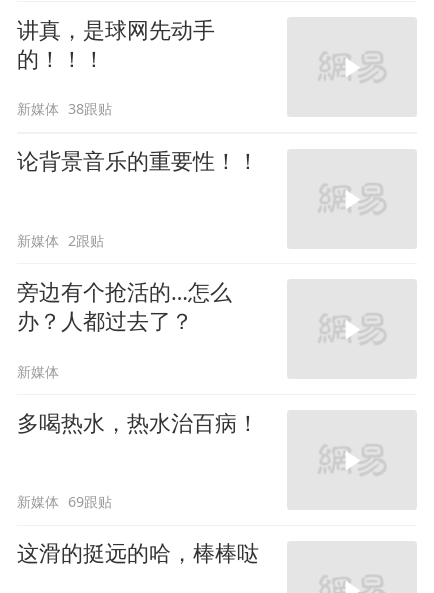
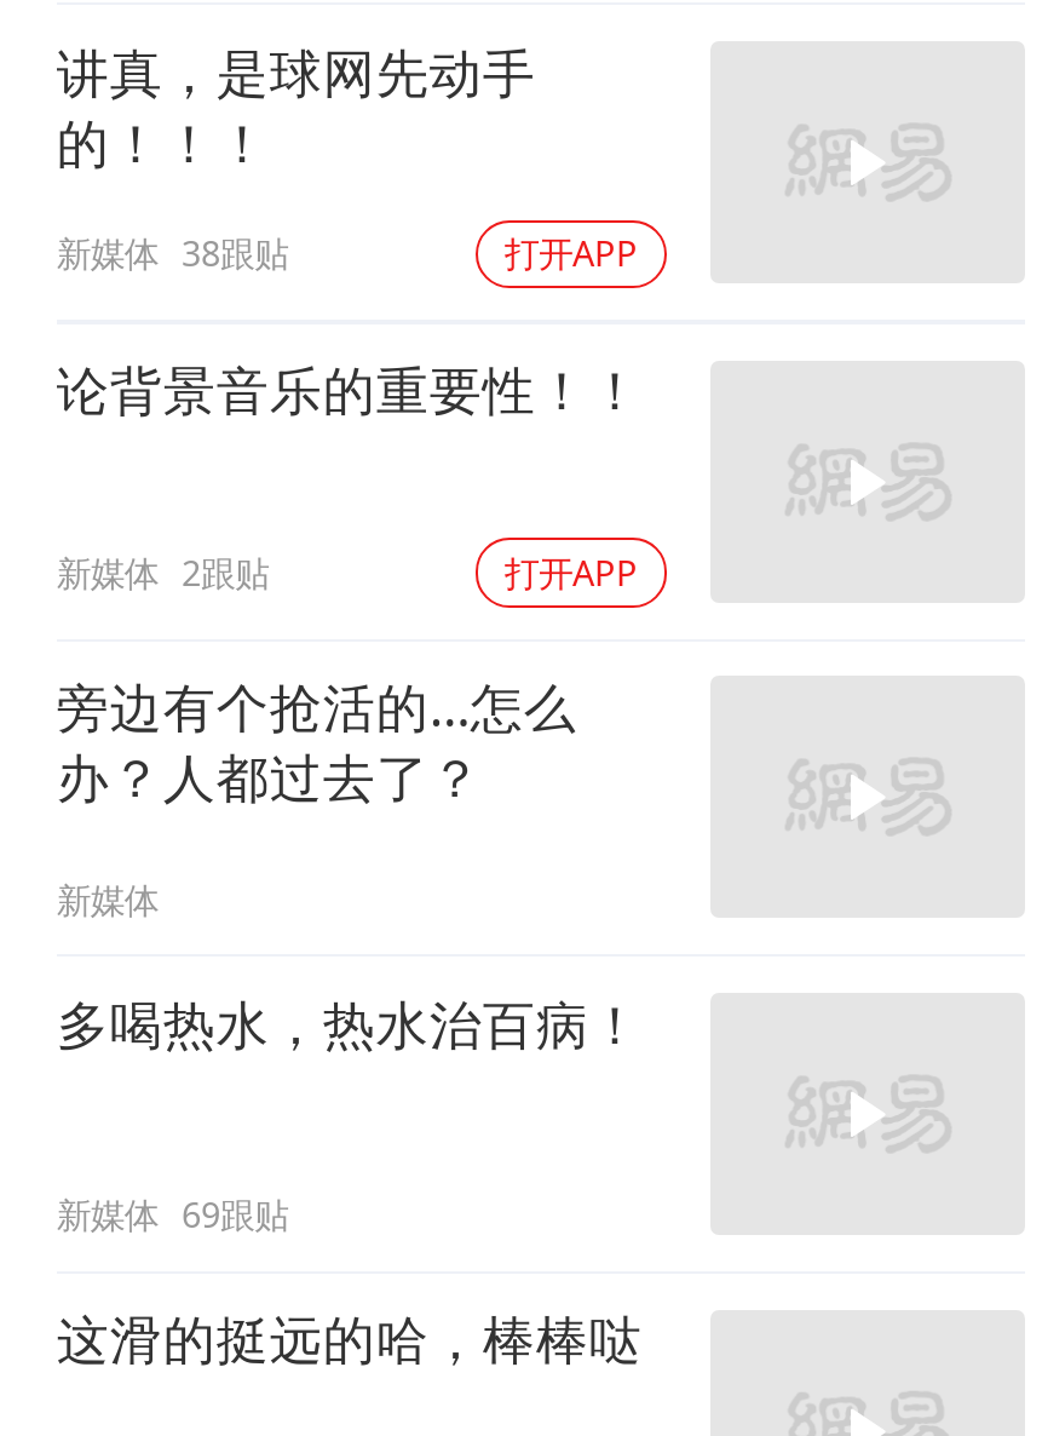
none -> [505,230,638,276] 打开APP
none -> [505,549,638,595] 打开APP

